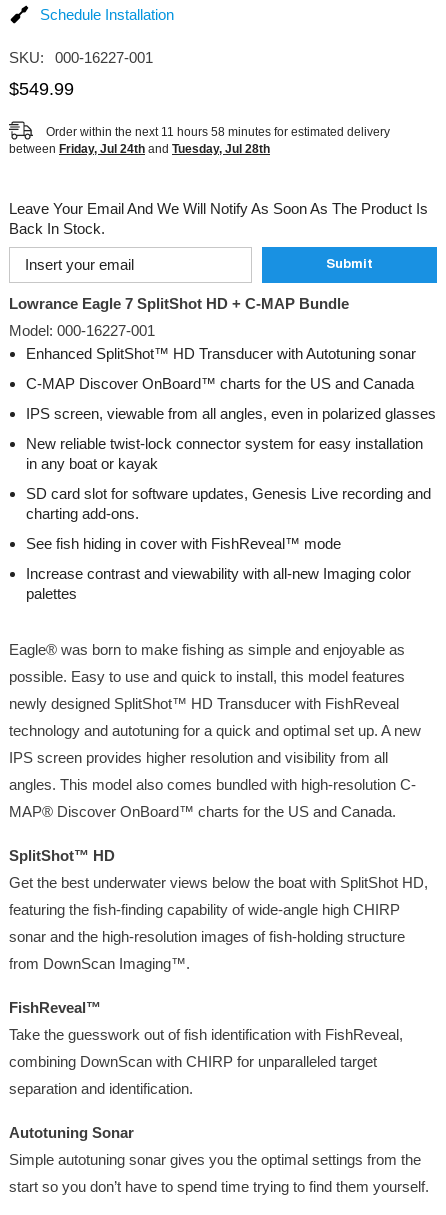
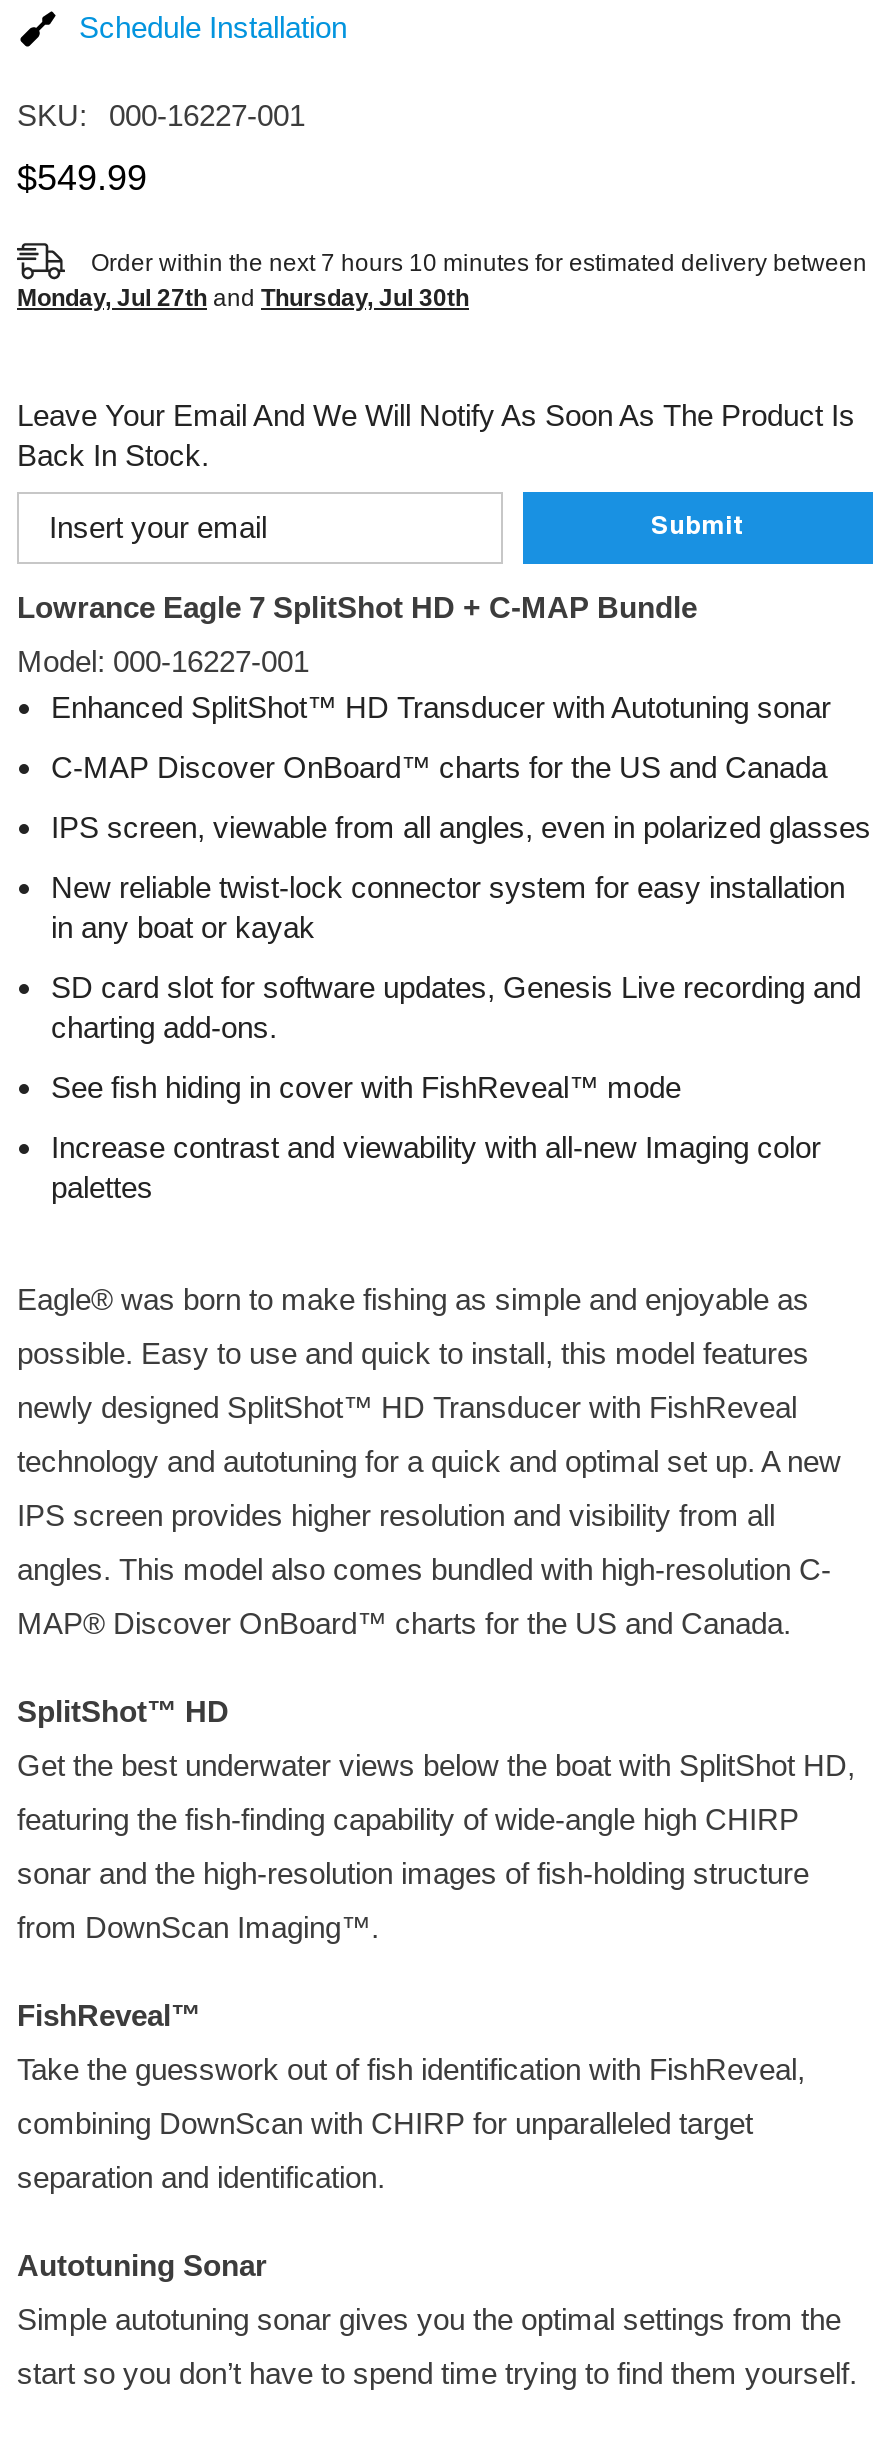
[9,125,390,156] Order within the next 11 hours 58 minutes for estimated delivery | between Friday, Jul 24th and Tuesday, Jul 28th -> [17,249,867,312] Order within the next 7 hours 10 minutes for estimated delivery between | Monday, Jul 27th and Thursday, Jul 30th

